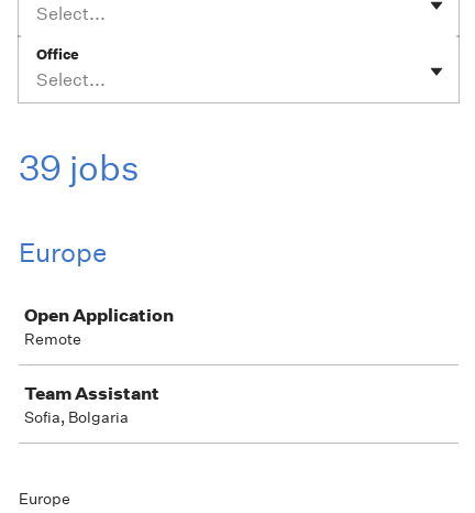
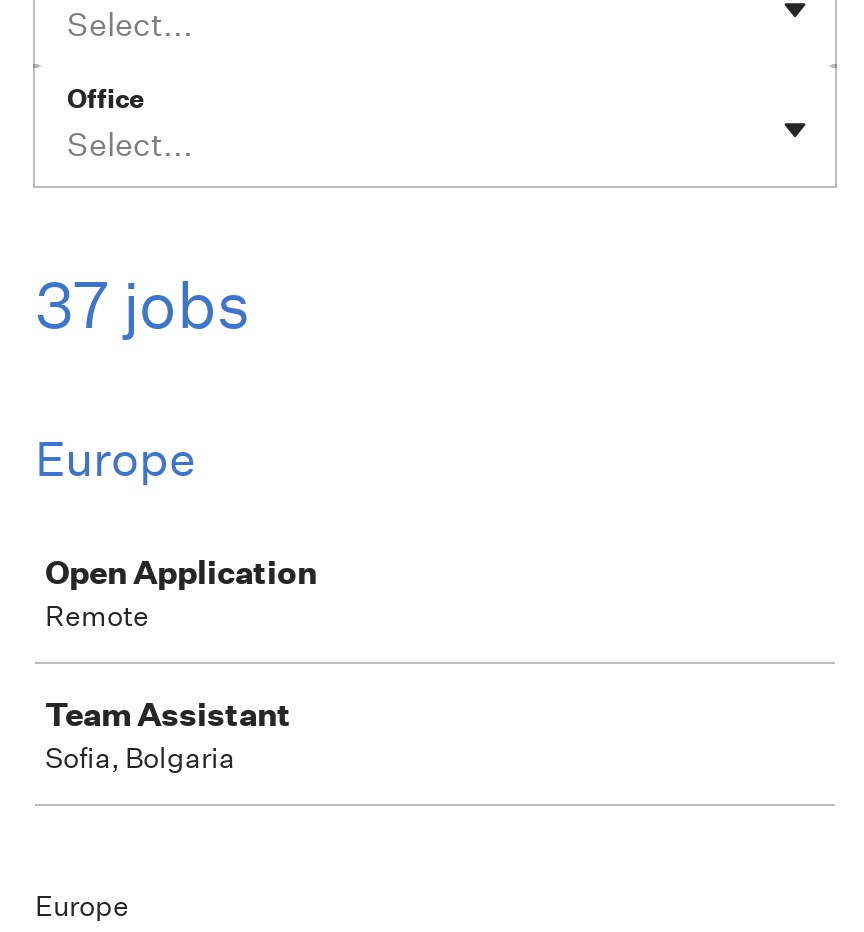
[19,146,140,189] 39 jobs -> [35,266,251,344] 37 jobs

